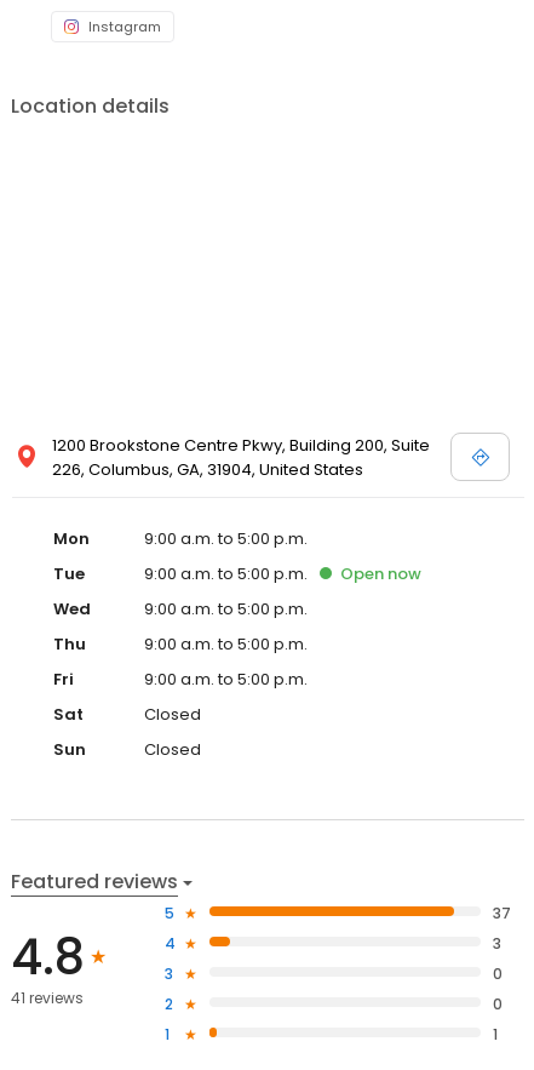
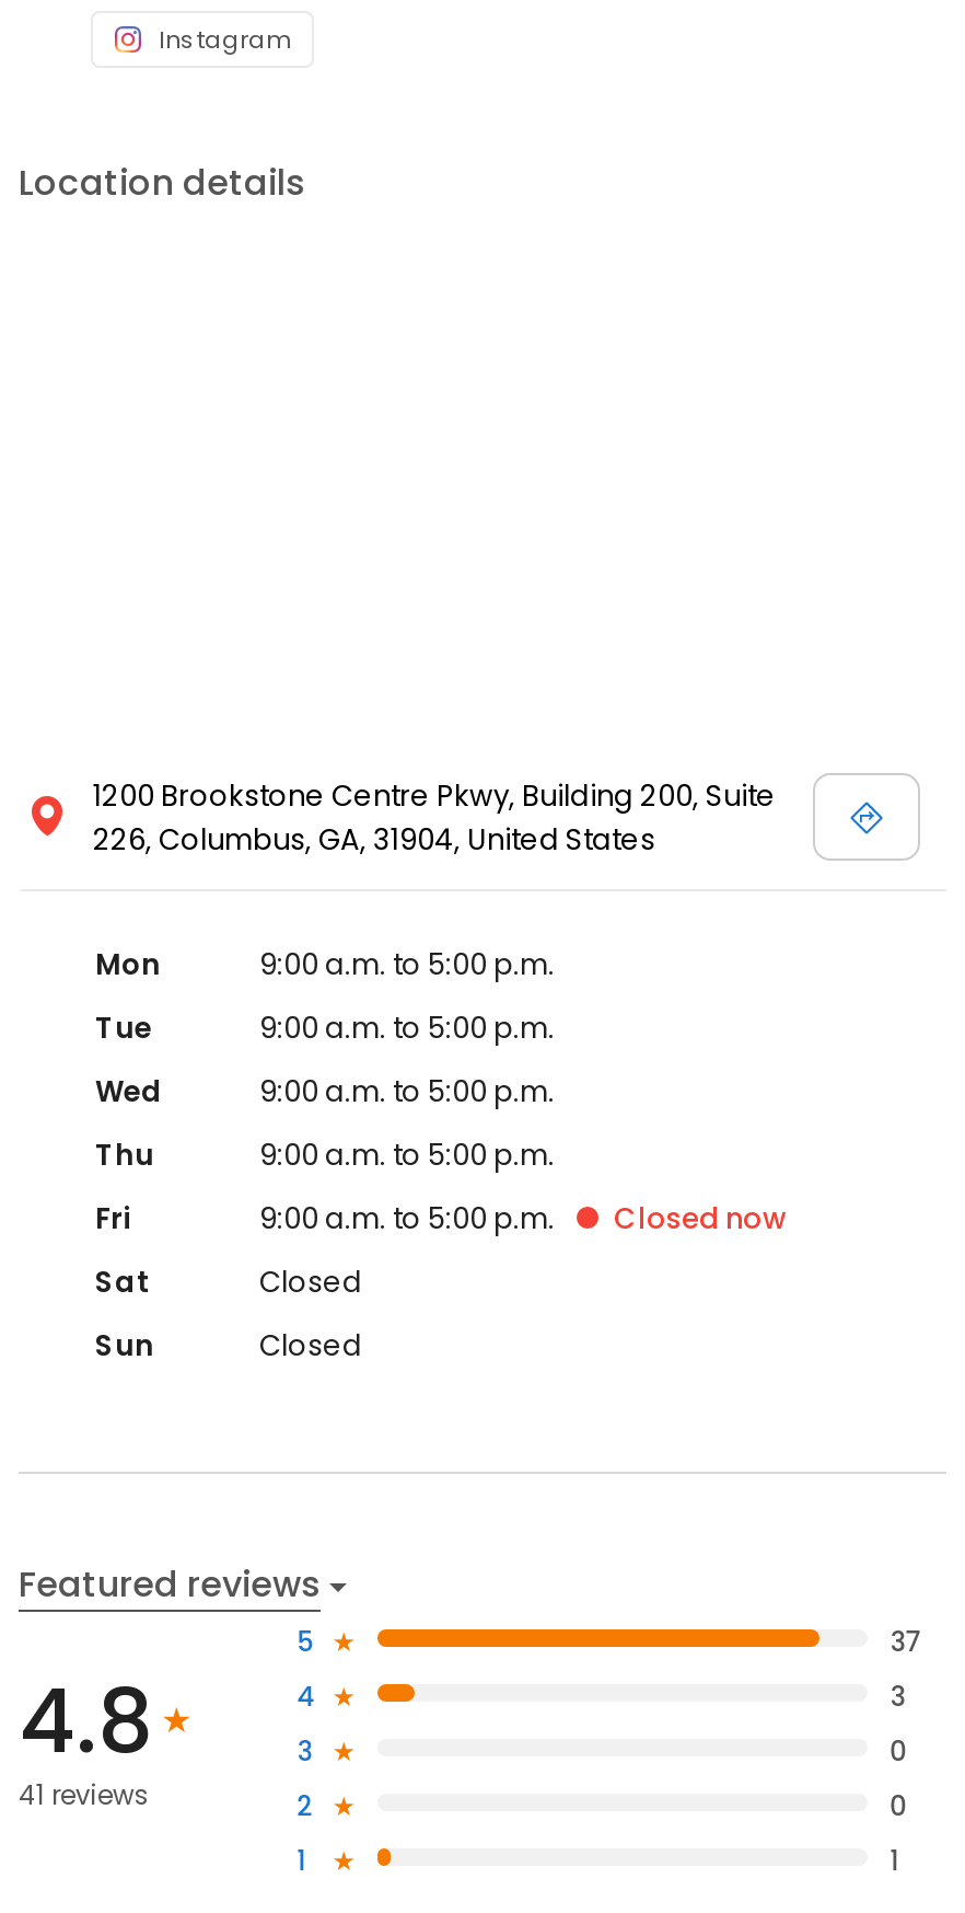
[340,563,421,586] Open now -> none
none -> [614,1198,787,1240] Closed now

